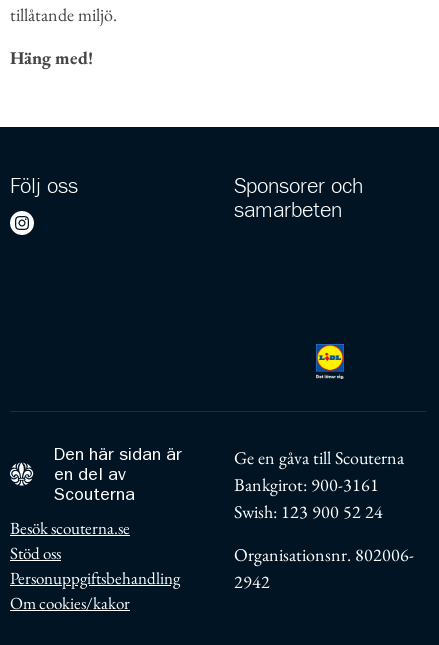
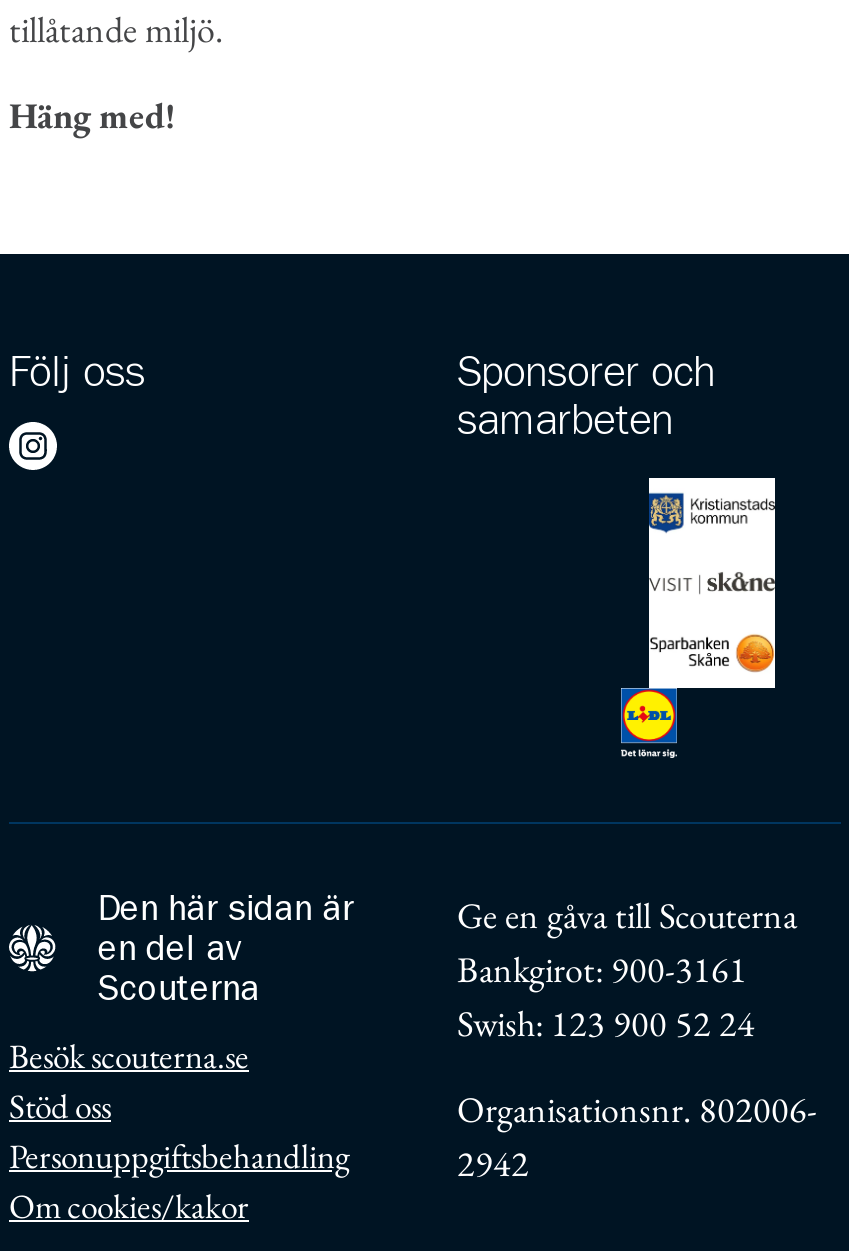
none -> [647,476,777,690] [image]

